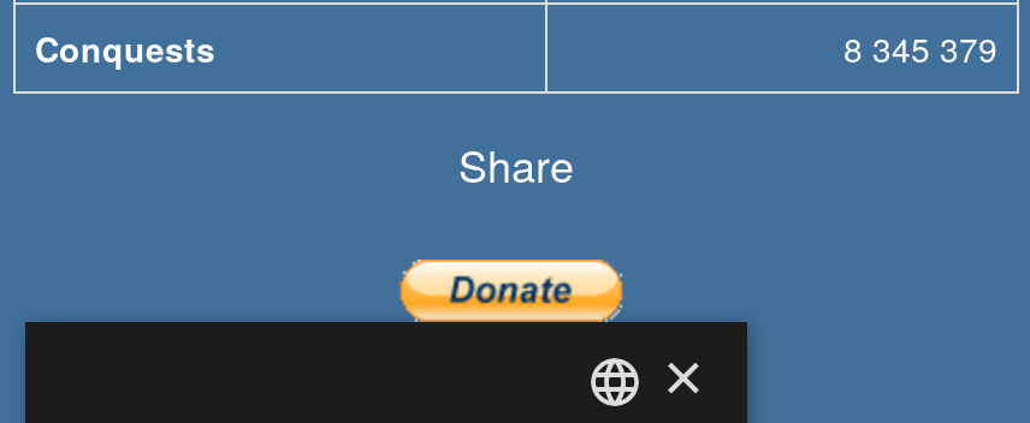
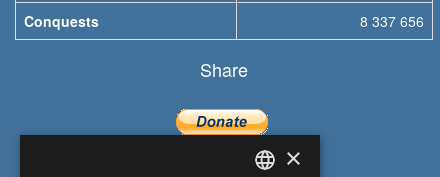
[843,24,998,72] 8 345 379 -> [360,11,424,31] 8 337 656

